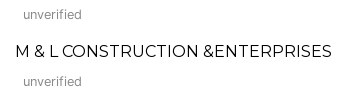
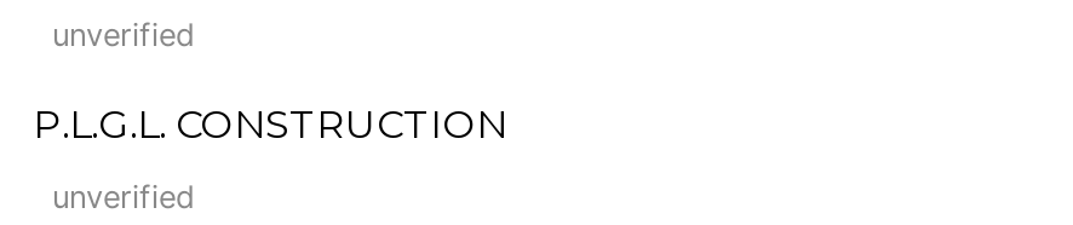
[15,42,332,61] M & L CONSTRUCTION &ENTERPRISES -> [33,101,507,147] P.L.G.L. CONSTRUCTION

